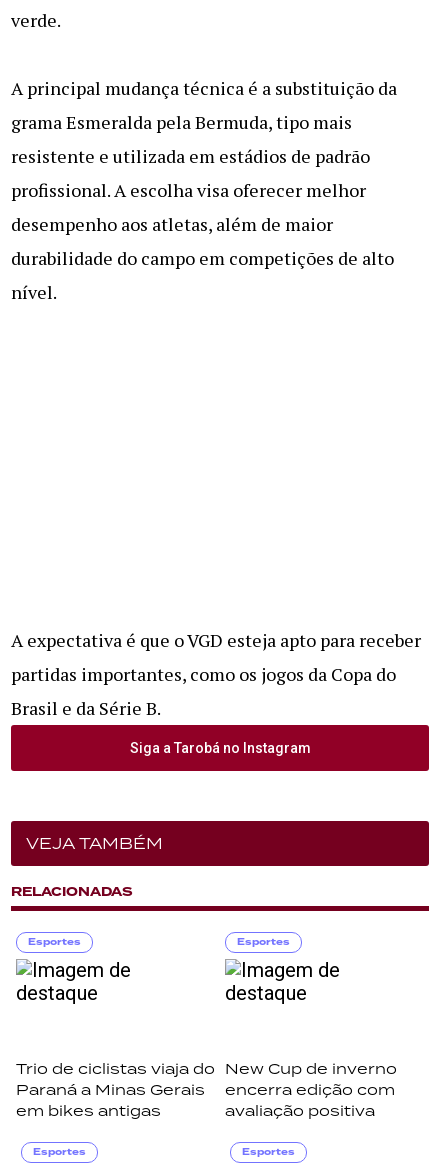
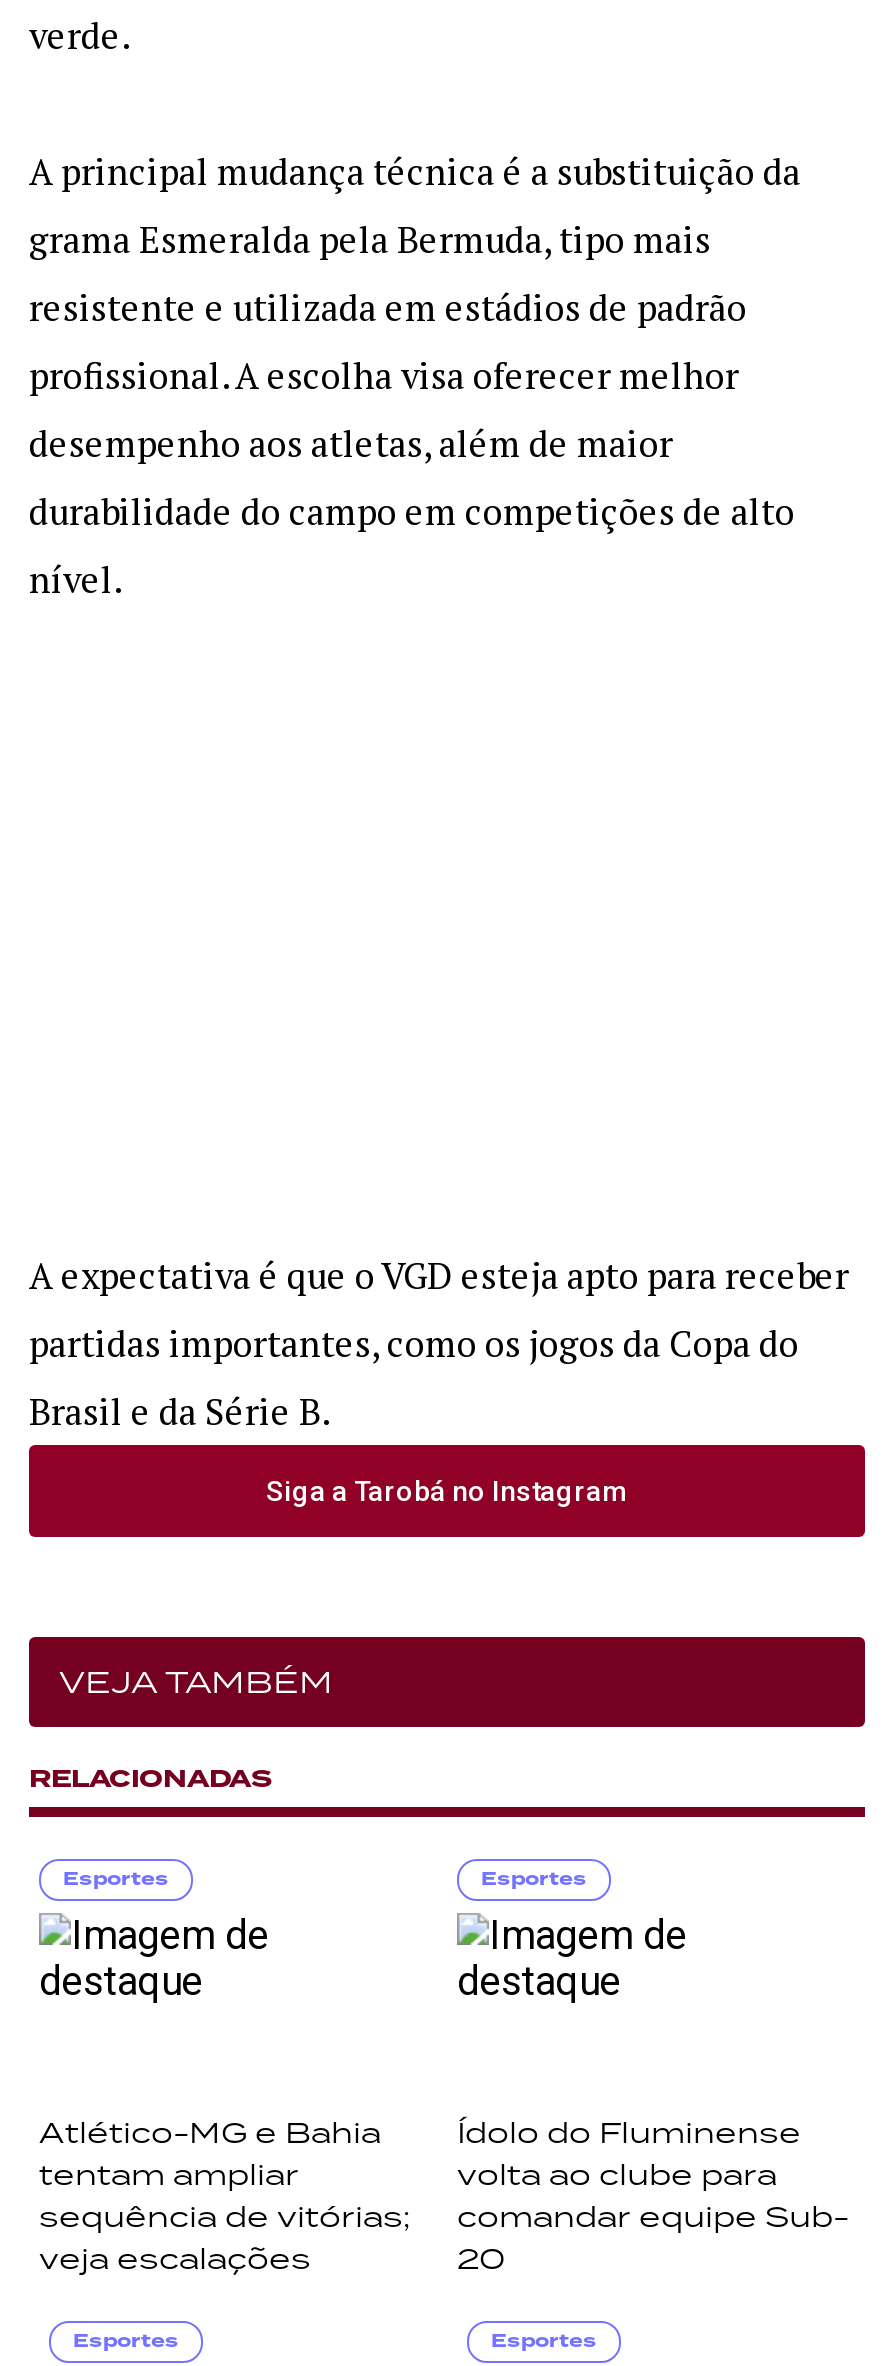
[16,1059,215,1120] Trio de ciclistas viaja do | Paraná a Minas Gerais | em bikes antigas -> [39,2113,411,2277] Atlético-MG e Bahia | tentam ampliar | sequência de vitórias; | veja escalações
[225,1059,397,1120] New Cup de inverno | encerra edição com | avaliação positiva -> [457,2113,849,2277] Ídolo do Fluminense | volta ao clube para | comandar equipe Sub- | 20

